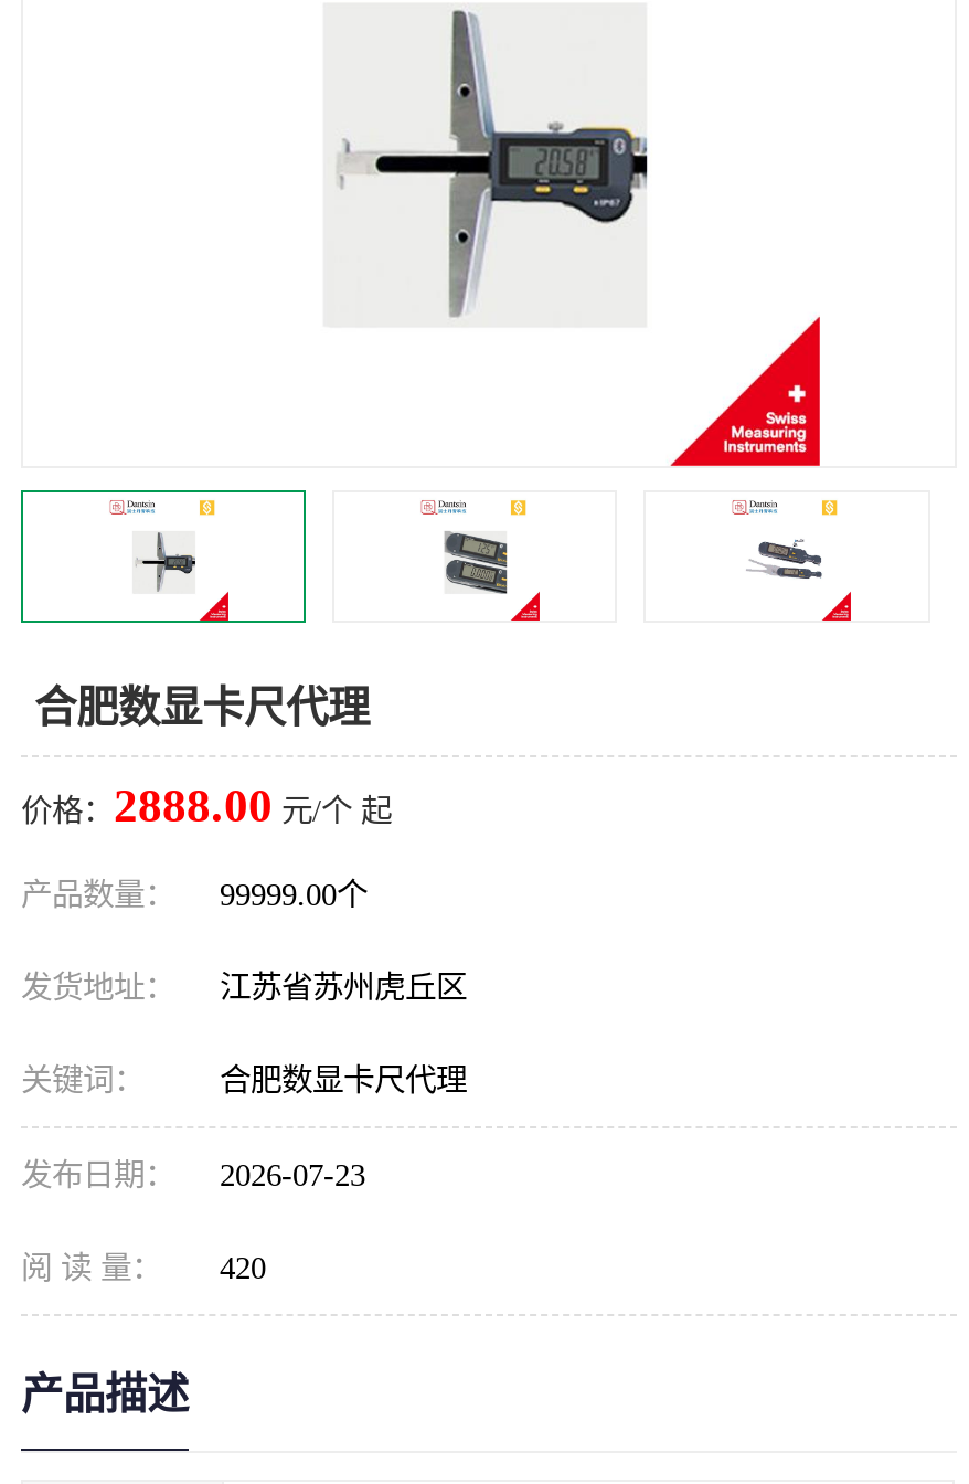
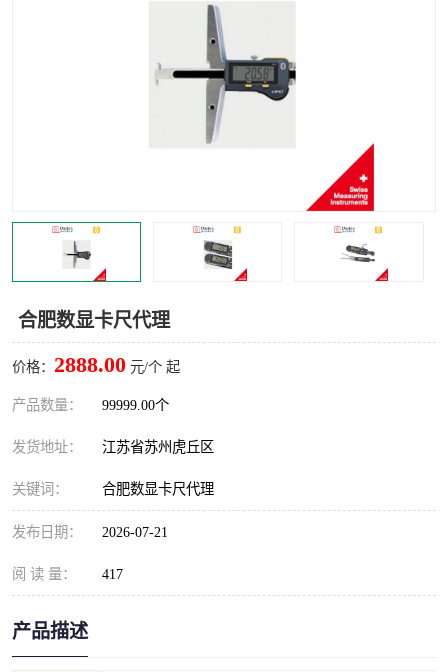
[21,1157,365,1192] 发布日期： 2026-07-23 -> [12,524,168,540] 发布日期： 2026-07-21
[21,1250,266,1285] 阅 读 量： 420 -> [12,566,123,582] 阅 读 量： 417

